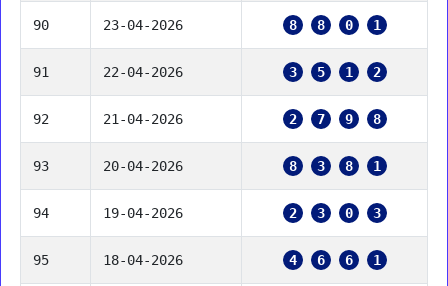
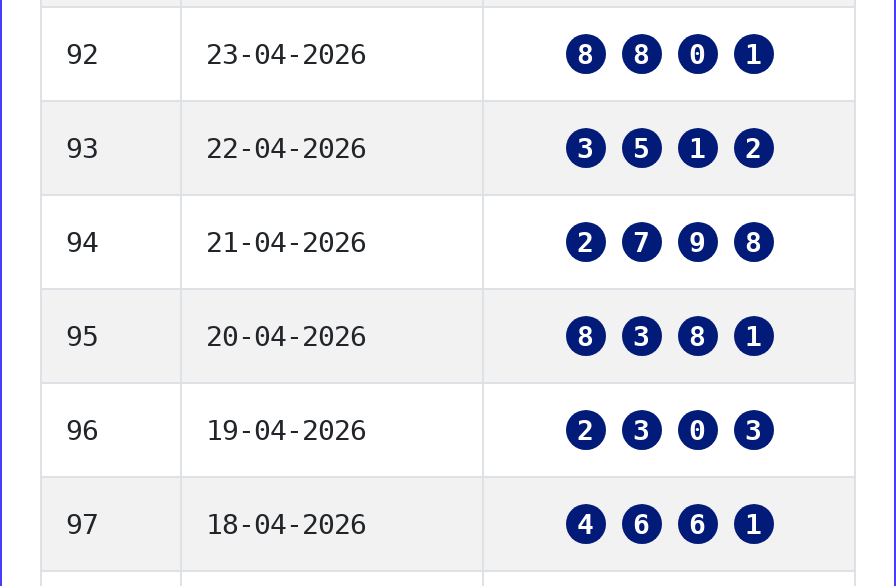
[33,17,49,33] 90 -> [66,37,98,69] 92
[33,64,49,80] 91 -> [66,131,98,163] 93
[33,111,49,127] 92 -> [66,225,98,257] 94
[33,158,49,174] 93 -> [66,319,98,351] 95
[33,205,49,221] 94 -> [66,413,98,445] 96
[33,252,49,268] 95 -> [66,507,98,539] 97

